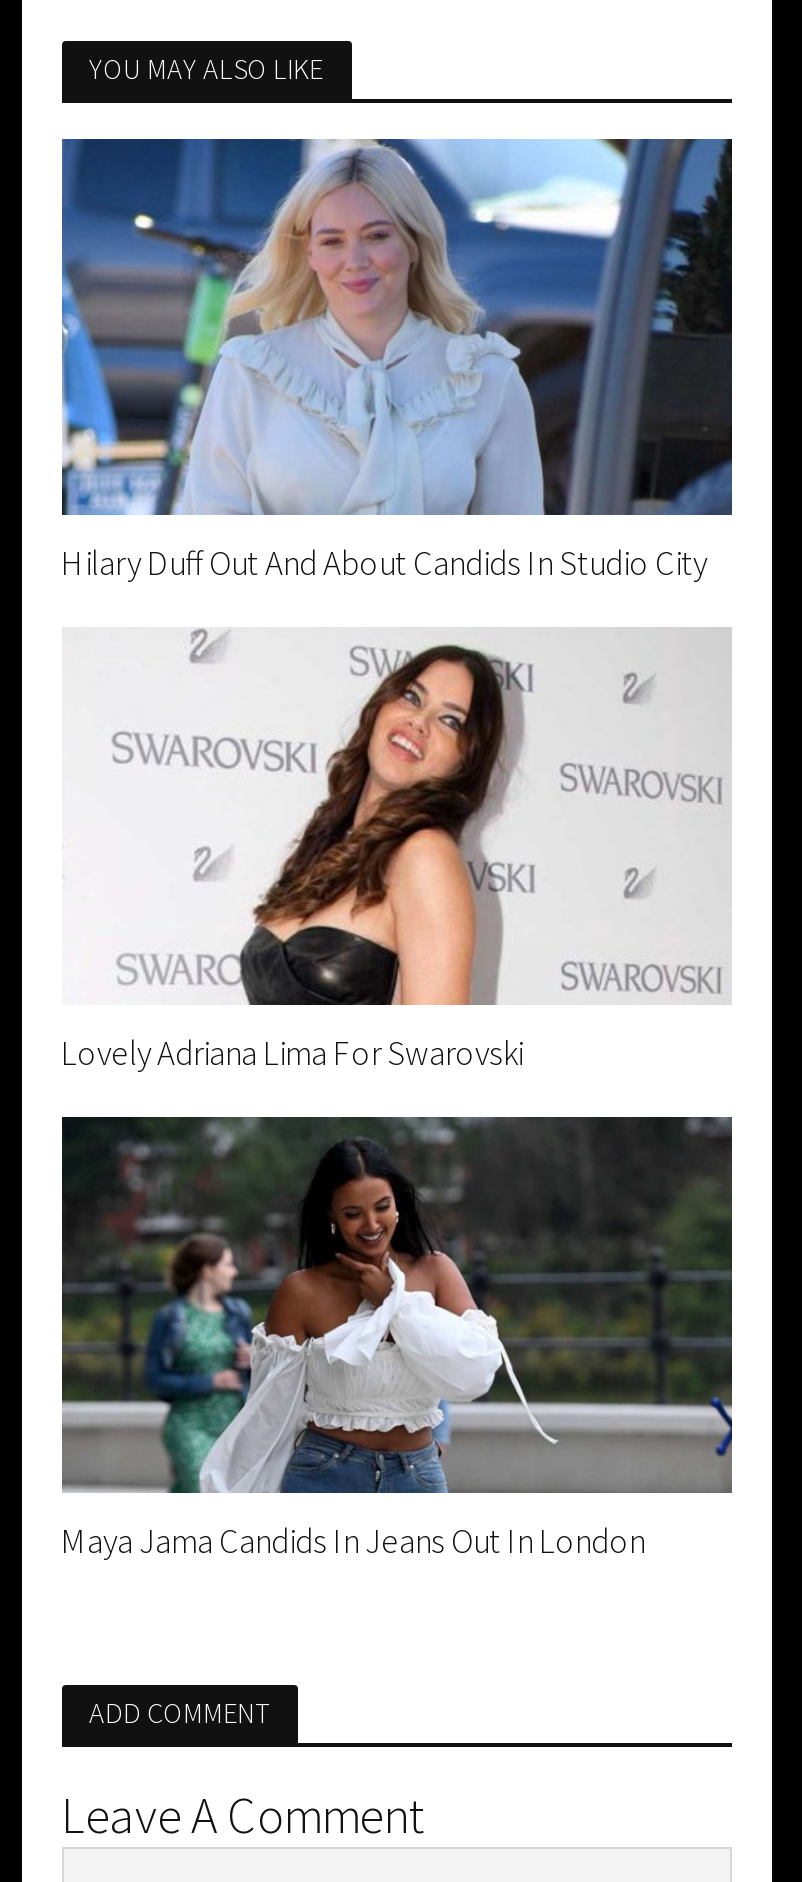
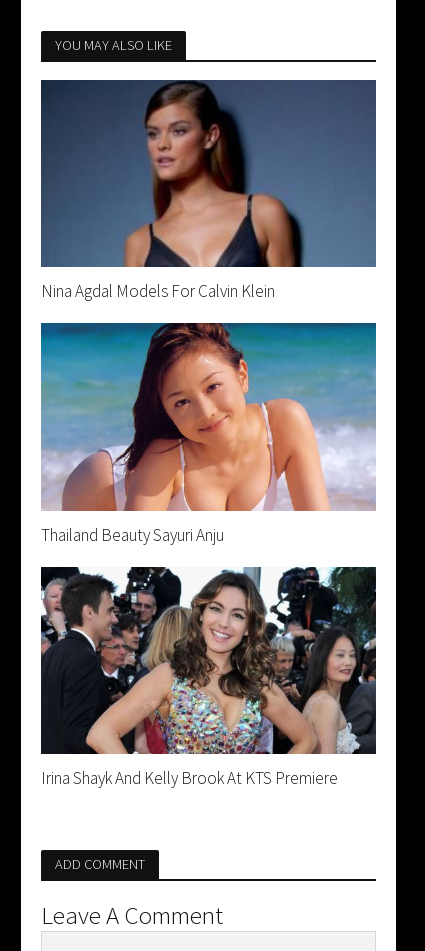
[60,139,734,585] [image] | Hilary Duff Out And About Candids In Studio City -> [40,79,377,302] [image] | Nina Agdal Models For Calvin Klein
[61,629,732,1074] [image] | Lovely Adriana Lima For Swarovski -> [40,322,377,546] [image] | Thailand Beauty Sayuri Anju
[60,1115,732,1563] [image] | Maya Jama Candids In Jeans Out In London -> [40,566,376,789] [image] | Irina Shayk And Kelly Brook At KTS Premiere

